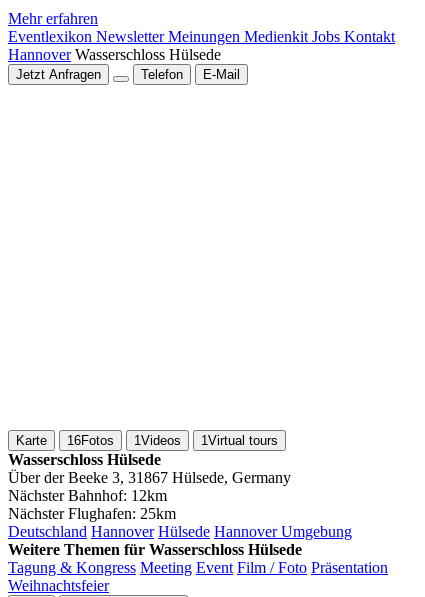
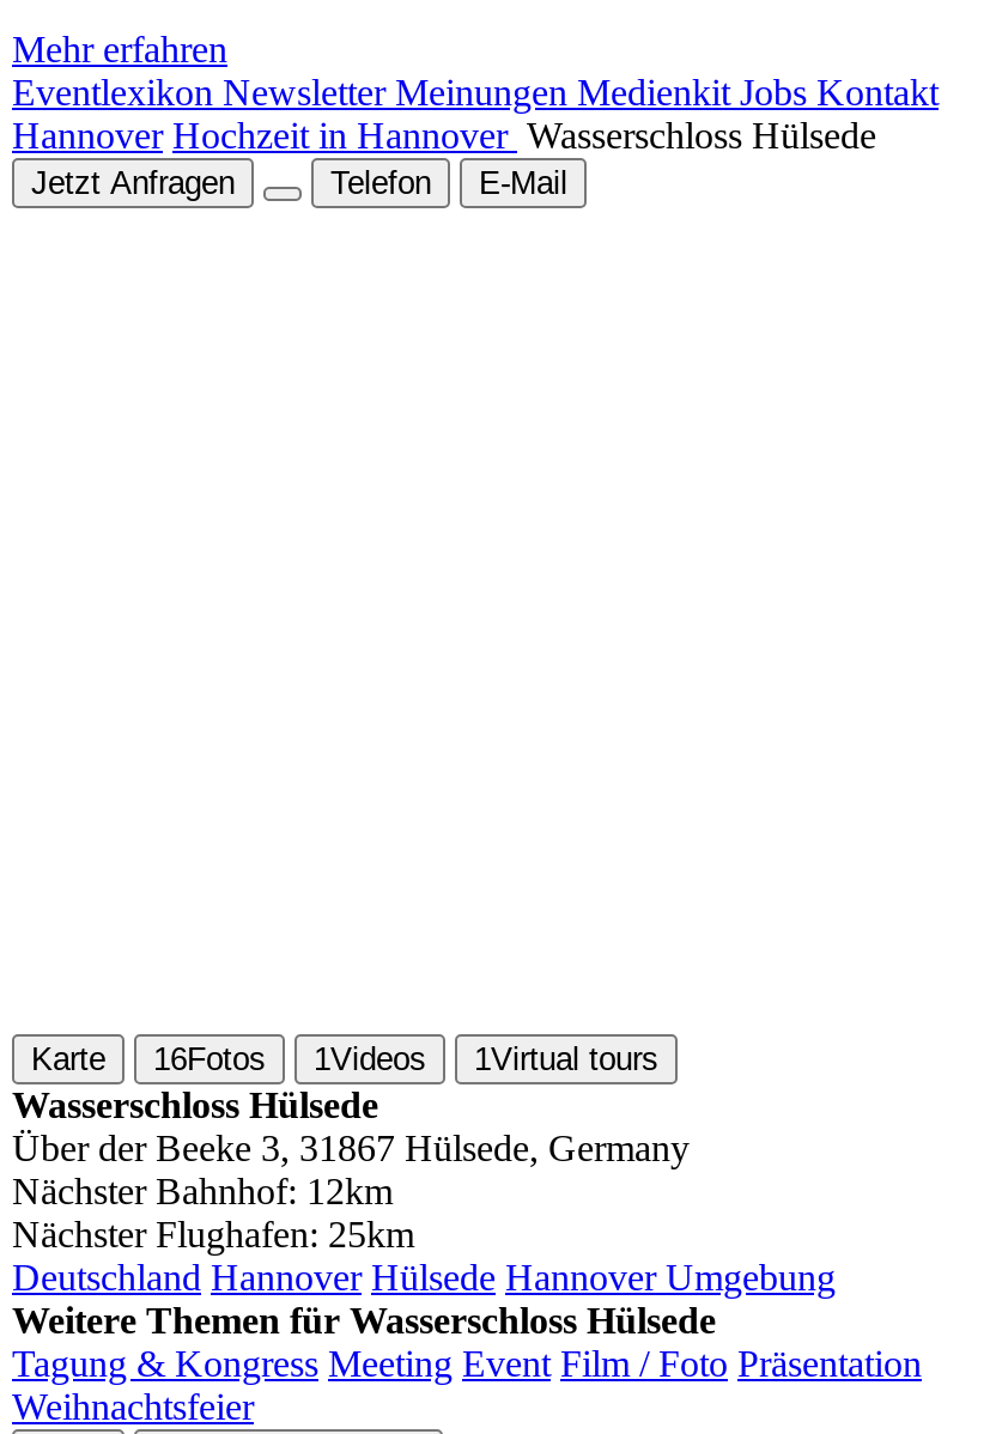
[8,46,221,63] Hannover Wasserschloss Hülsede -> [12,115,876,156] Hannover Hochzeit in Hannover Wasserschloss Hülsede

